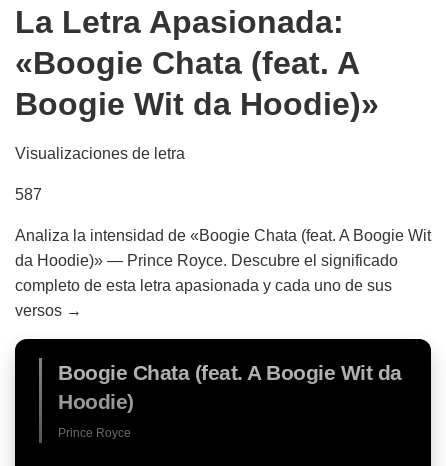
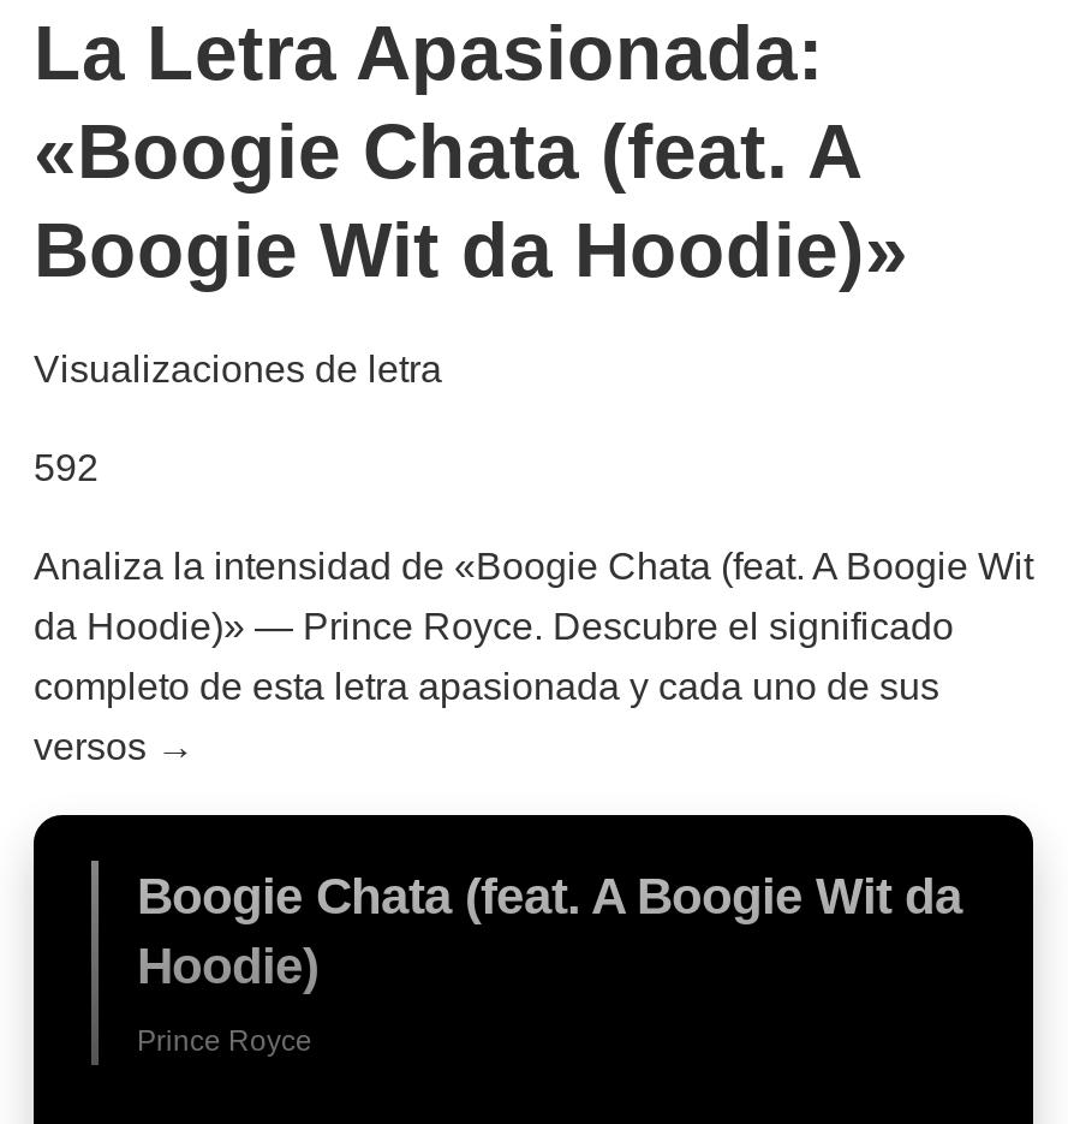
[15,186,42,203] 587 -> [34,447,99,488] 592

